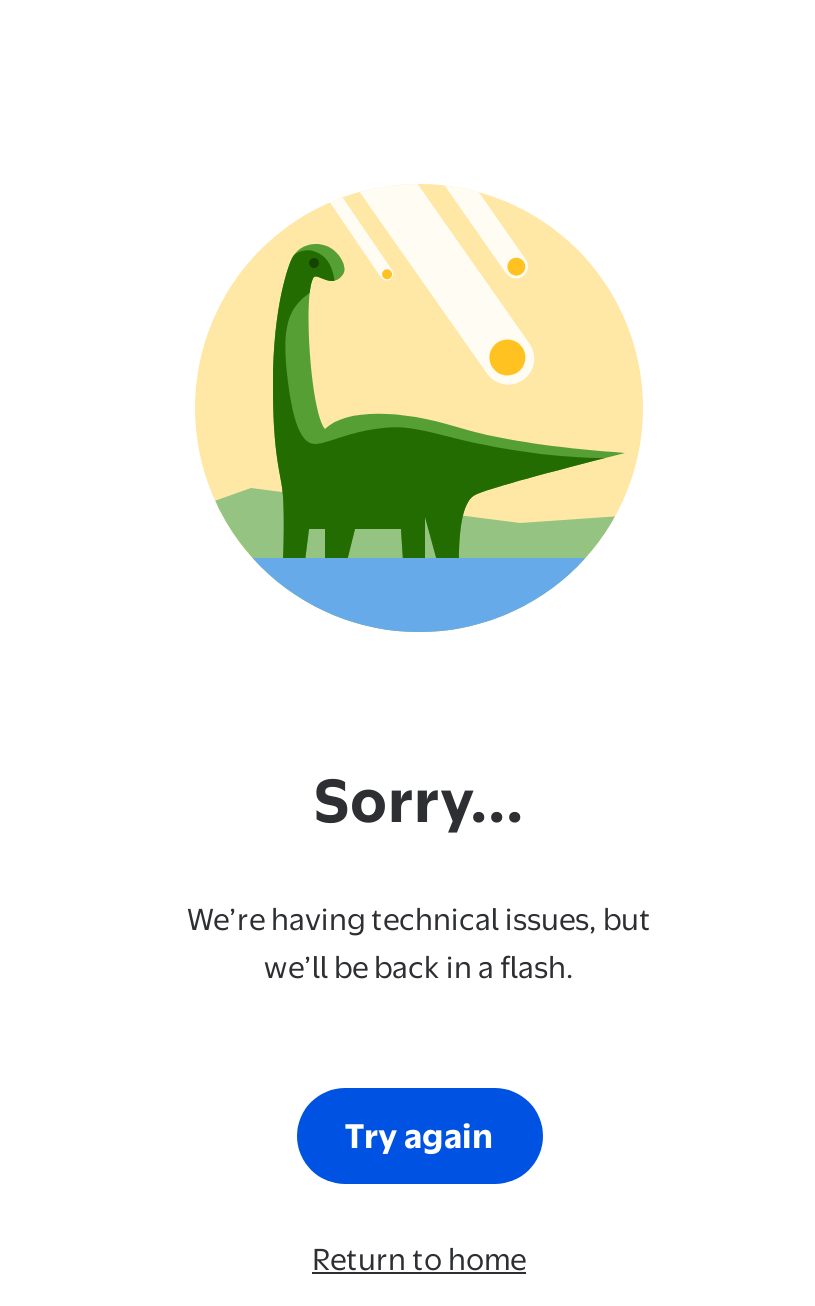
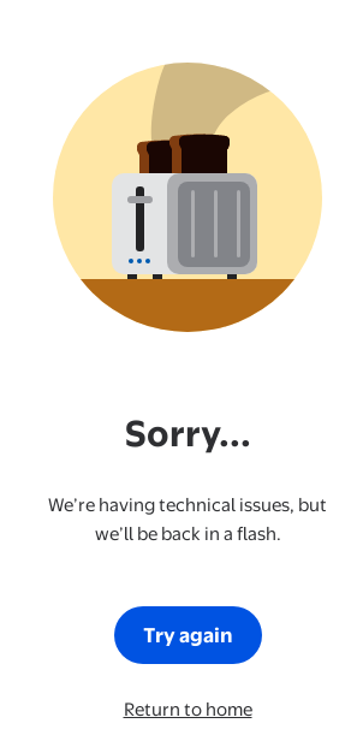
[215,186,623,634] [image] -> [66,63,307,333] [image]

